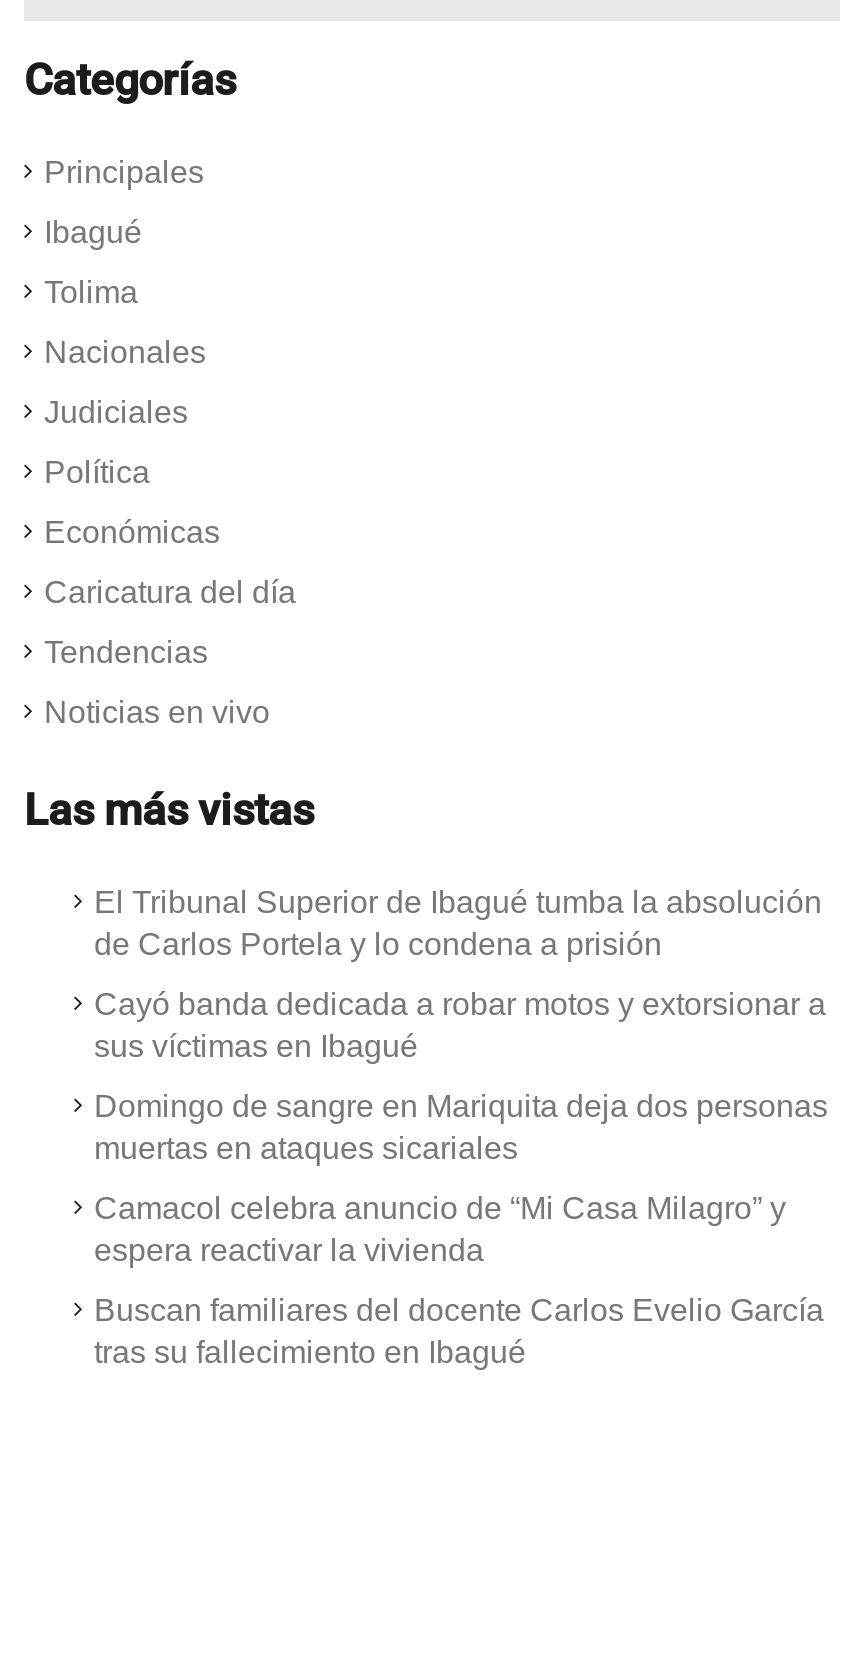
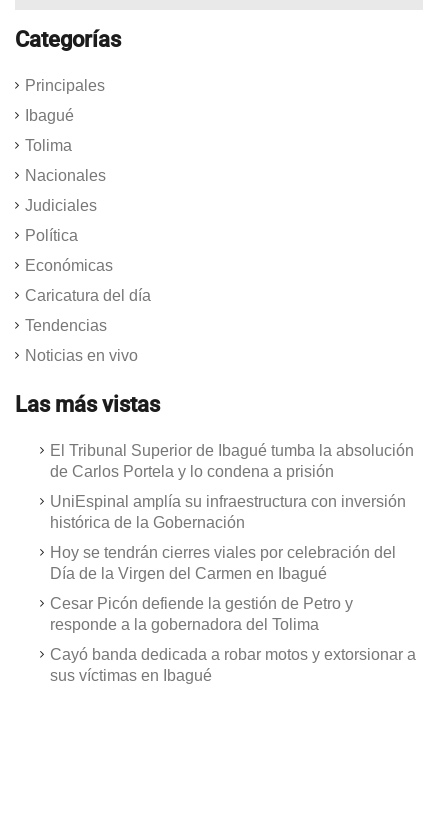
none -> [50,493,406,633] UniEspinal amplía su infraestructura con inversión | histórica de la Gobernación | Hoy se tendrán cierres viales por celebración del | Día de la Virgen del Carmen en Ibagué | Cesar Picón defiende la gestión de Petro y | responde a la gobernadora del Tolima
moved [94,987,826,1063] -> [50,646,416,684]: Cayó banda dedicada a robar motos y extorsionar a | sus víctimas en Ibagué
[94,1089,828,1369] Domingo de sangre en Mariquita deja dos personas | muertas en ataques sicariales | Camacol celebra anuncio de “Mi Casa Milagro” y | espera reactivar la vivienda | Buscan familiares del docente Carlos Evelio García | tras su fallecimiento en Ibagué -> none

